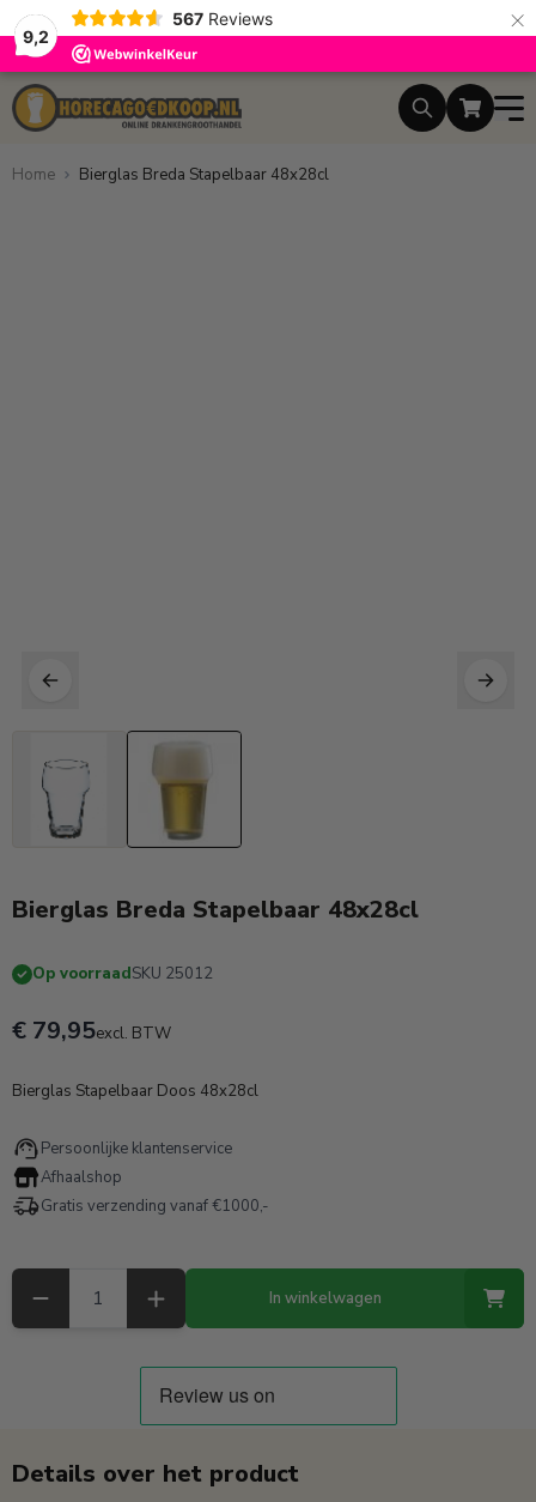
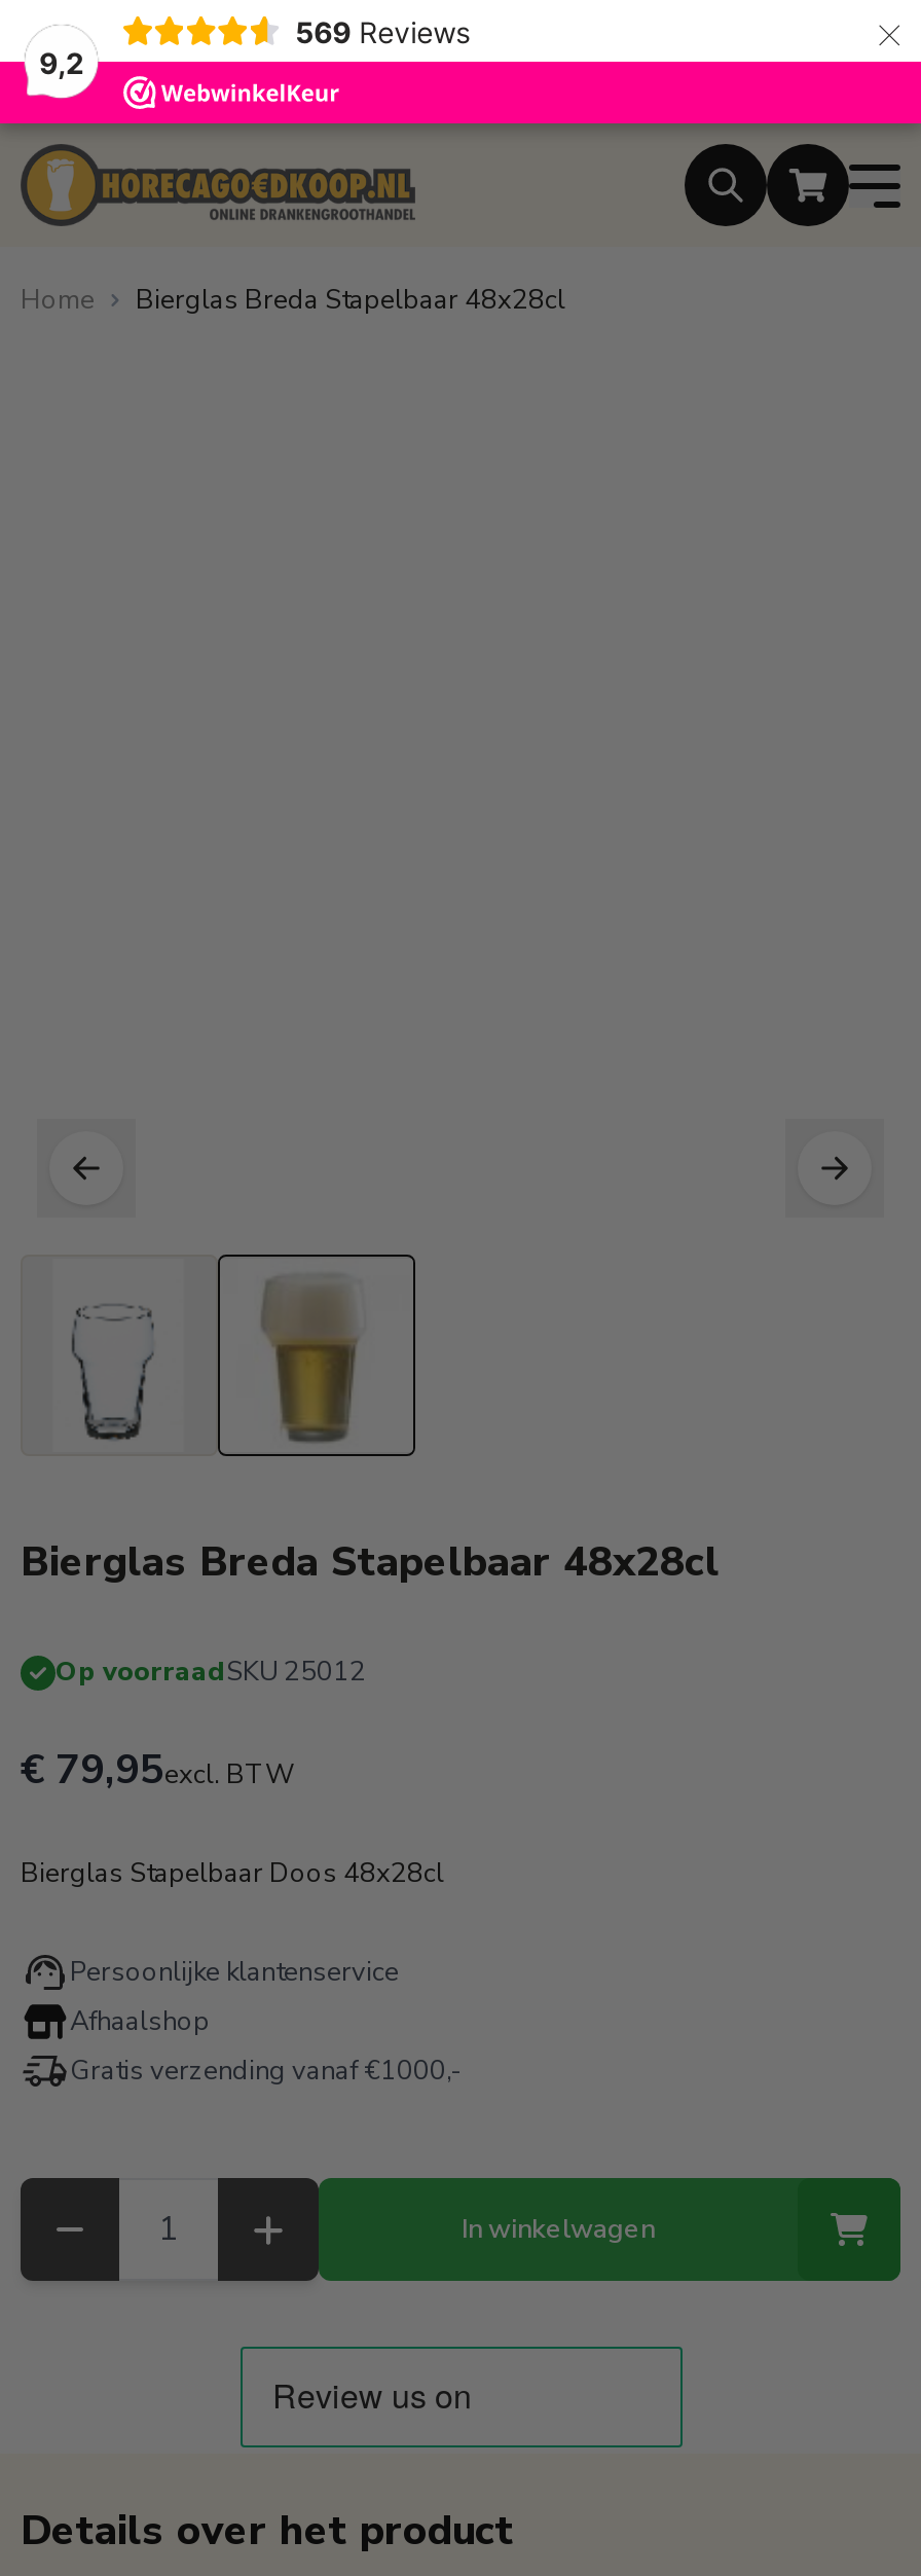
[172,8,272,28] 567 Reviews -> [295,13,470,48] 569 Reviews

